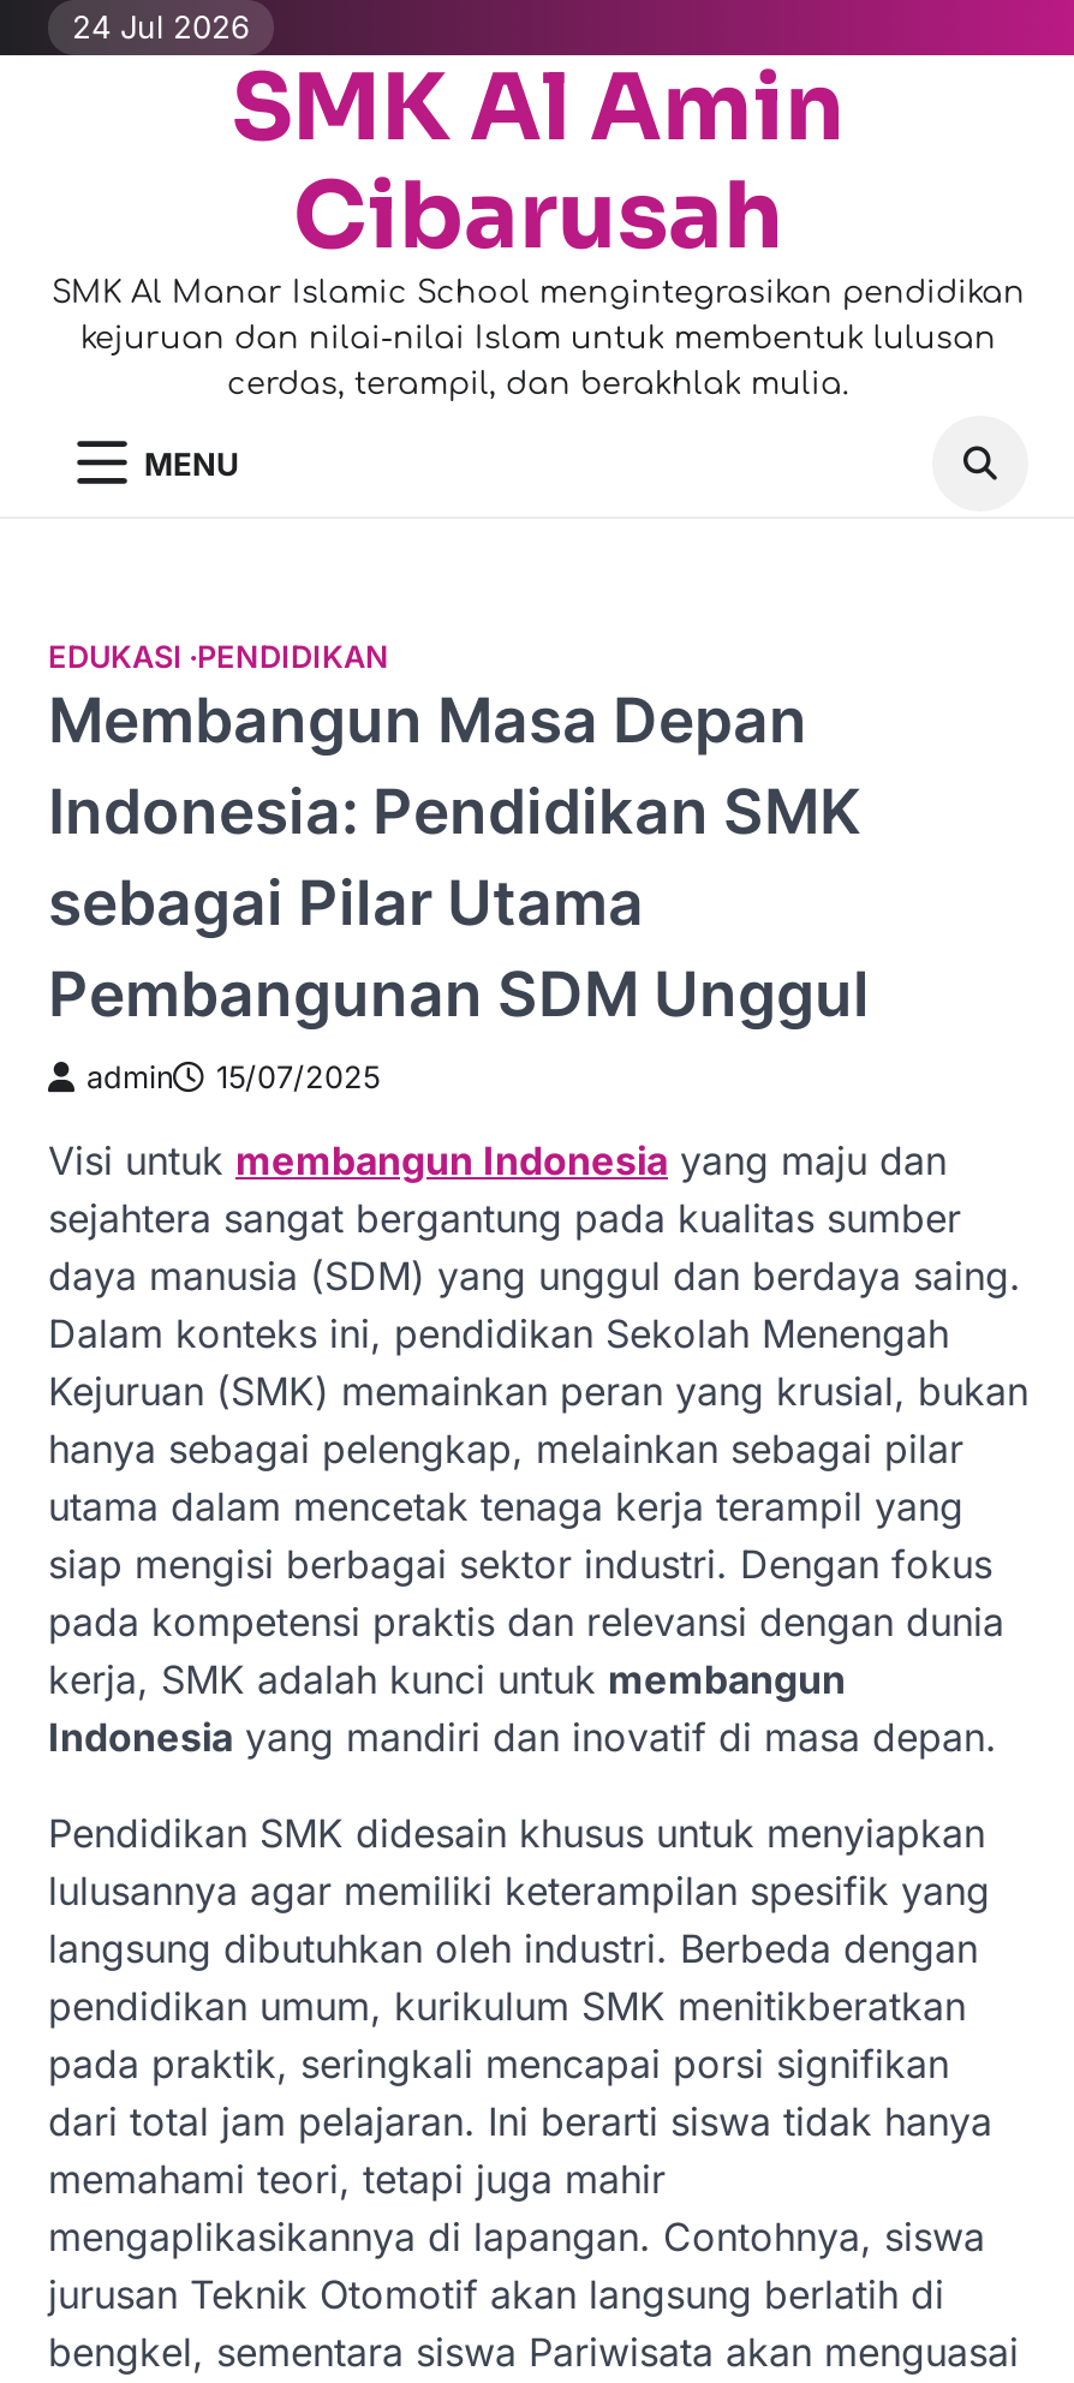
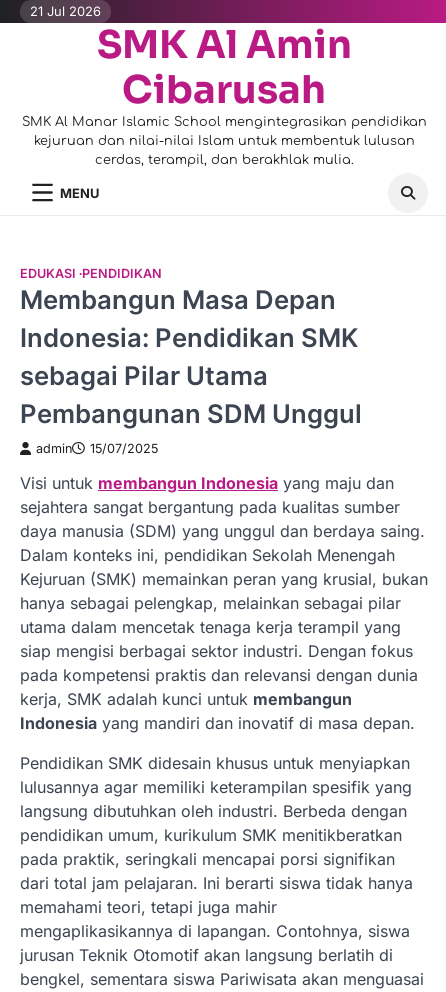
[72,7,250,46] 24 Jul 2026 -> [30,3,101,19] 21 Jul 2026

